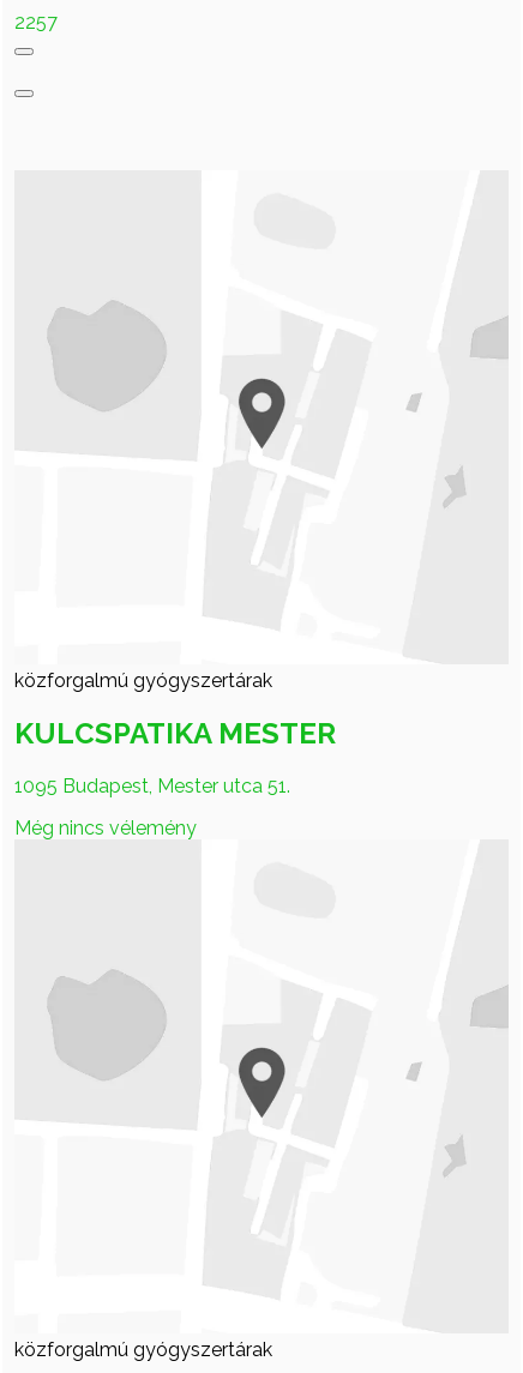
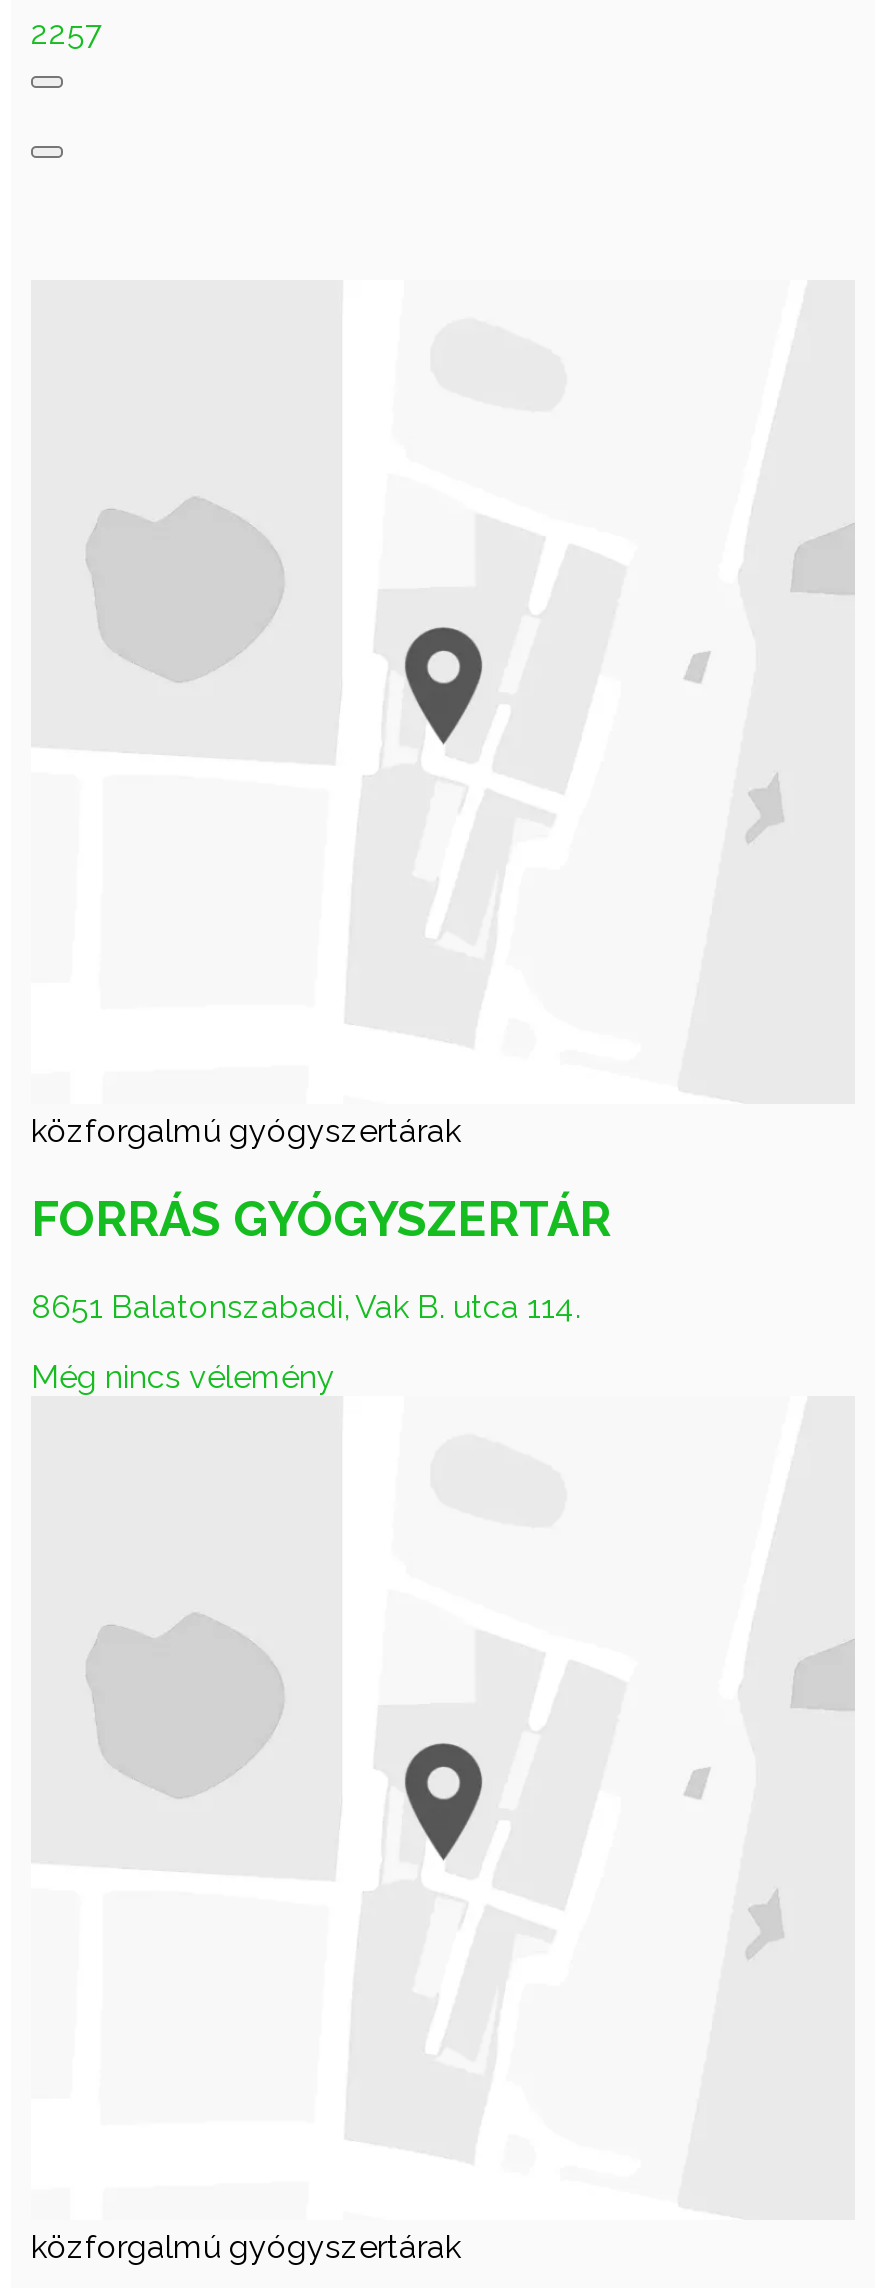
[14,716,336,750] KULCSPATIKA MESTER -> [31,1189,611,1247] FORRÁS GYÓGYSZERTÁR
[14,774,290,797] 1095 Budapest, Mester utca 51. -> [31,1287,581,1325] 8651 Balatonszabadi, Vak B. utca 114.

